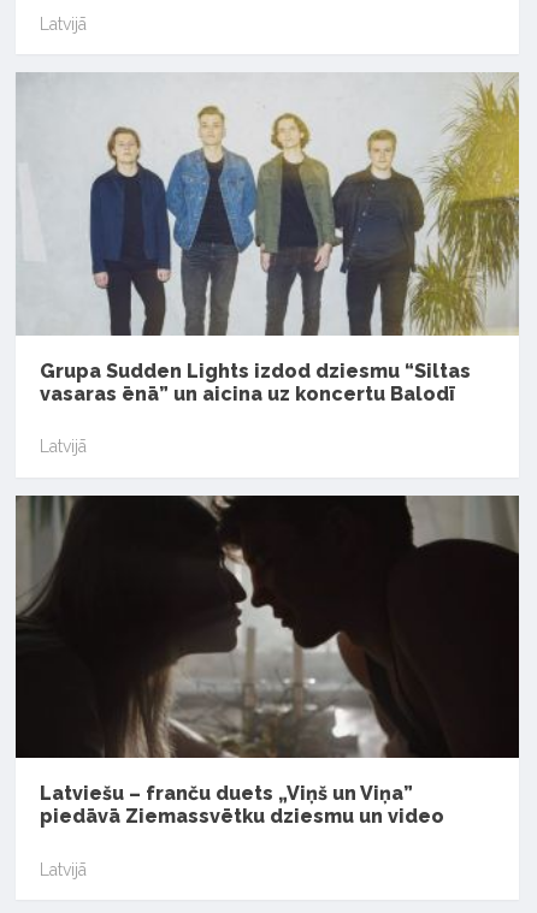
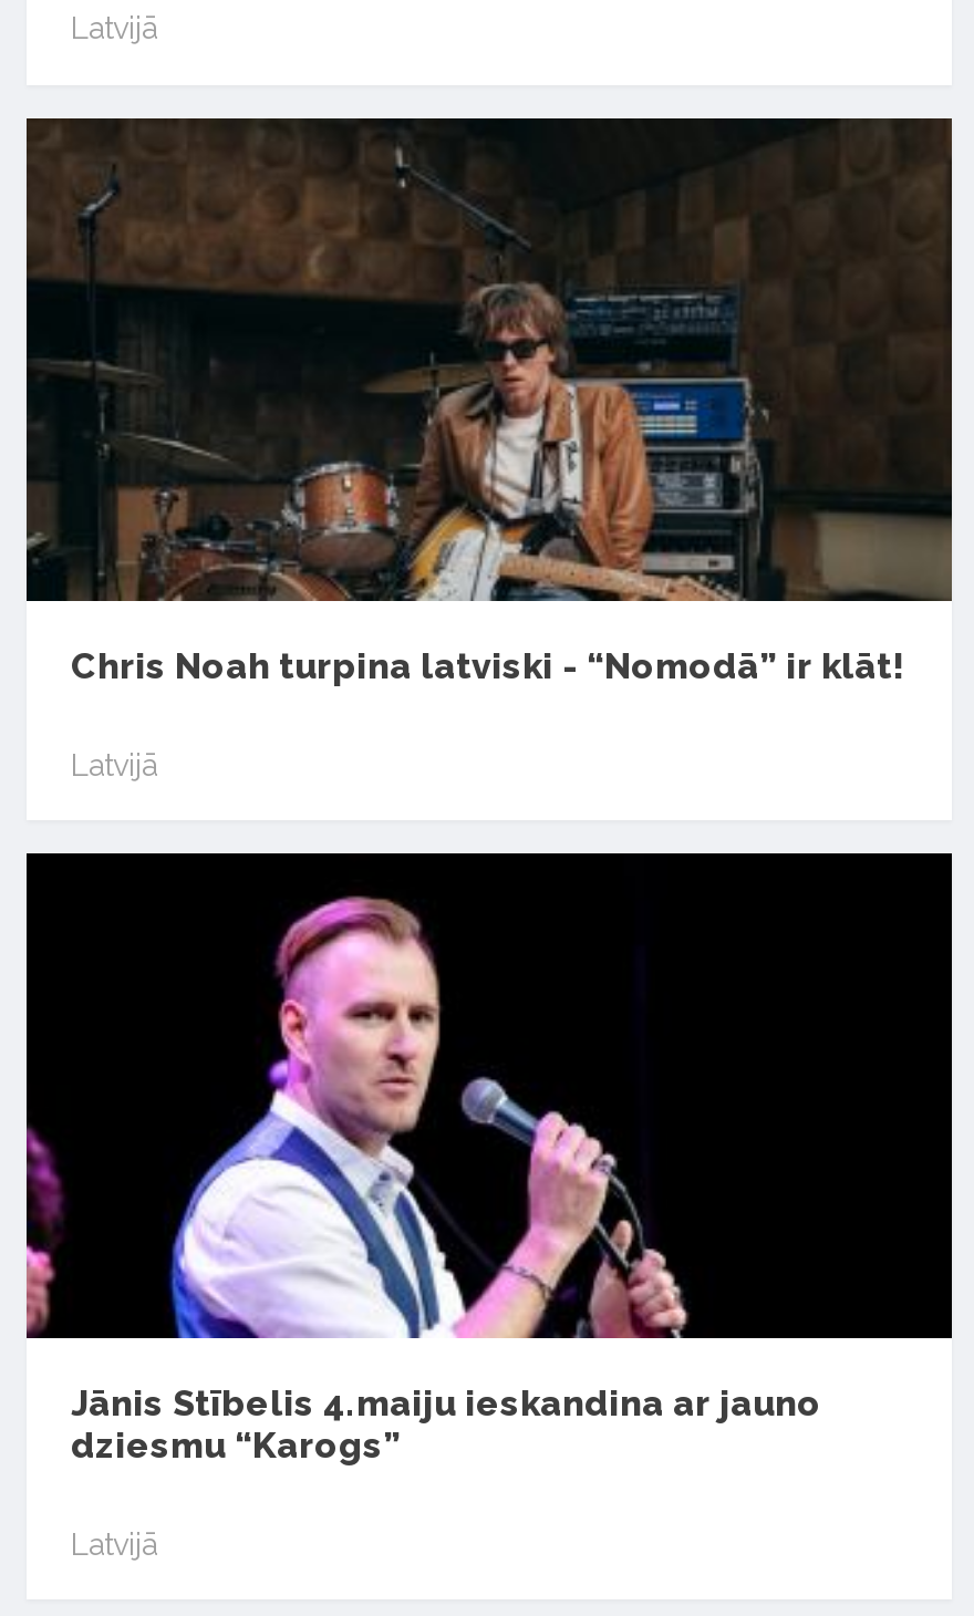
[16,73,520,405] [image] | Grupa Sudden Lights izdod dziesmu “Siltas | vasaras ēnā” un aicina uz koncertu Balodī -> [24,117,954,688] [image] | Chris Noah turpina latviski - “Nomodā” ir klāt!
[14,496,520,828] [image] | Latviešu – franču duets „Viņš un Viņa” | piedāvā Ziemassvētku dziesmu un video -> [24,852,954,1466] [image] | Jānis Stībelis 4.maiju ieskandina ar jauno | dziesmu “Karogs”

